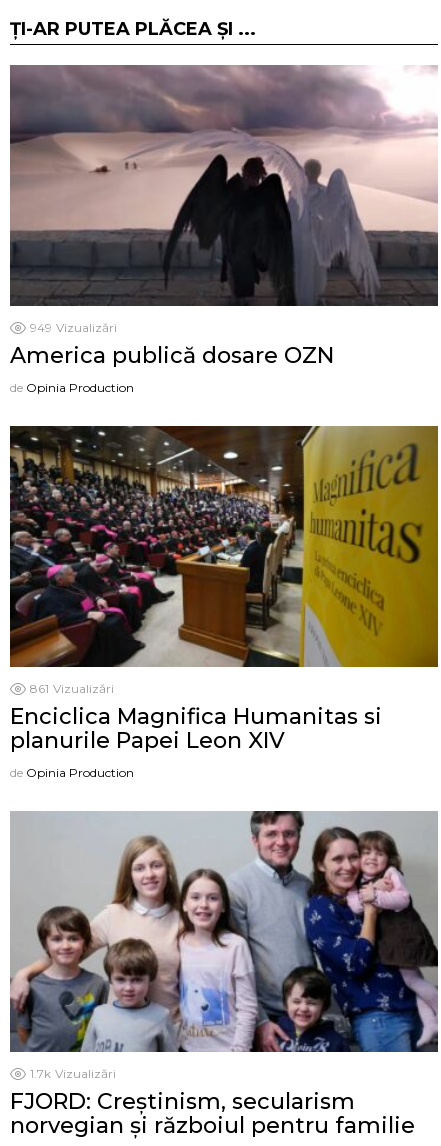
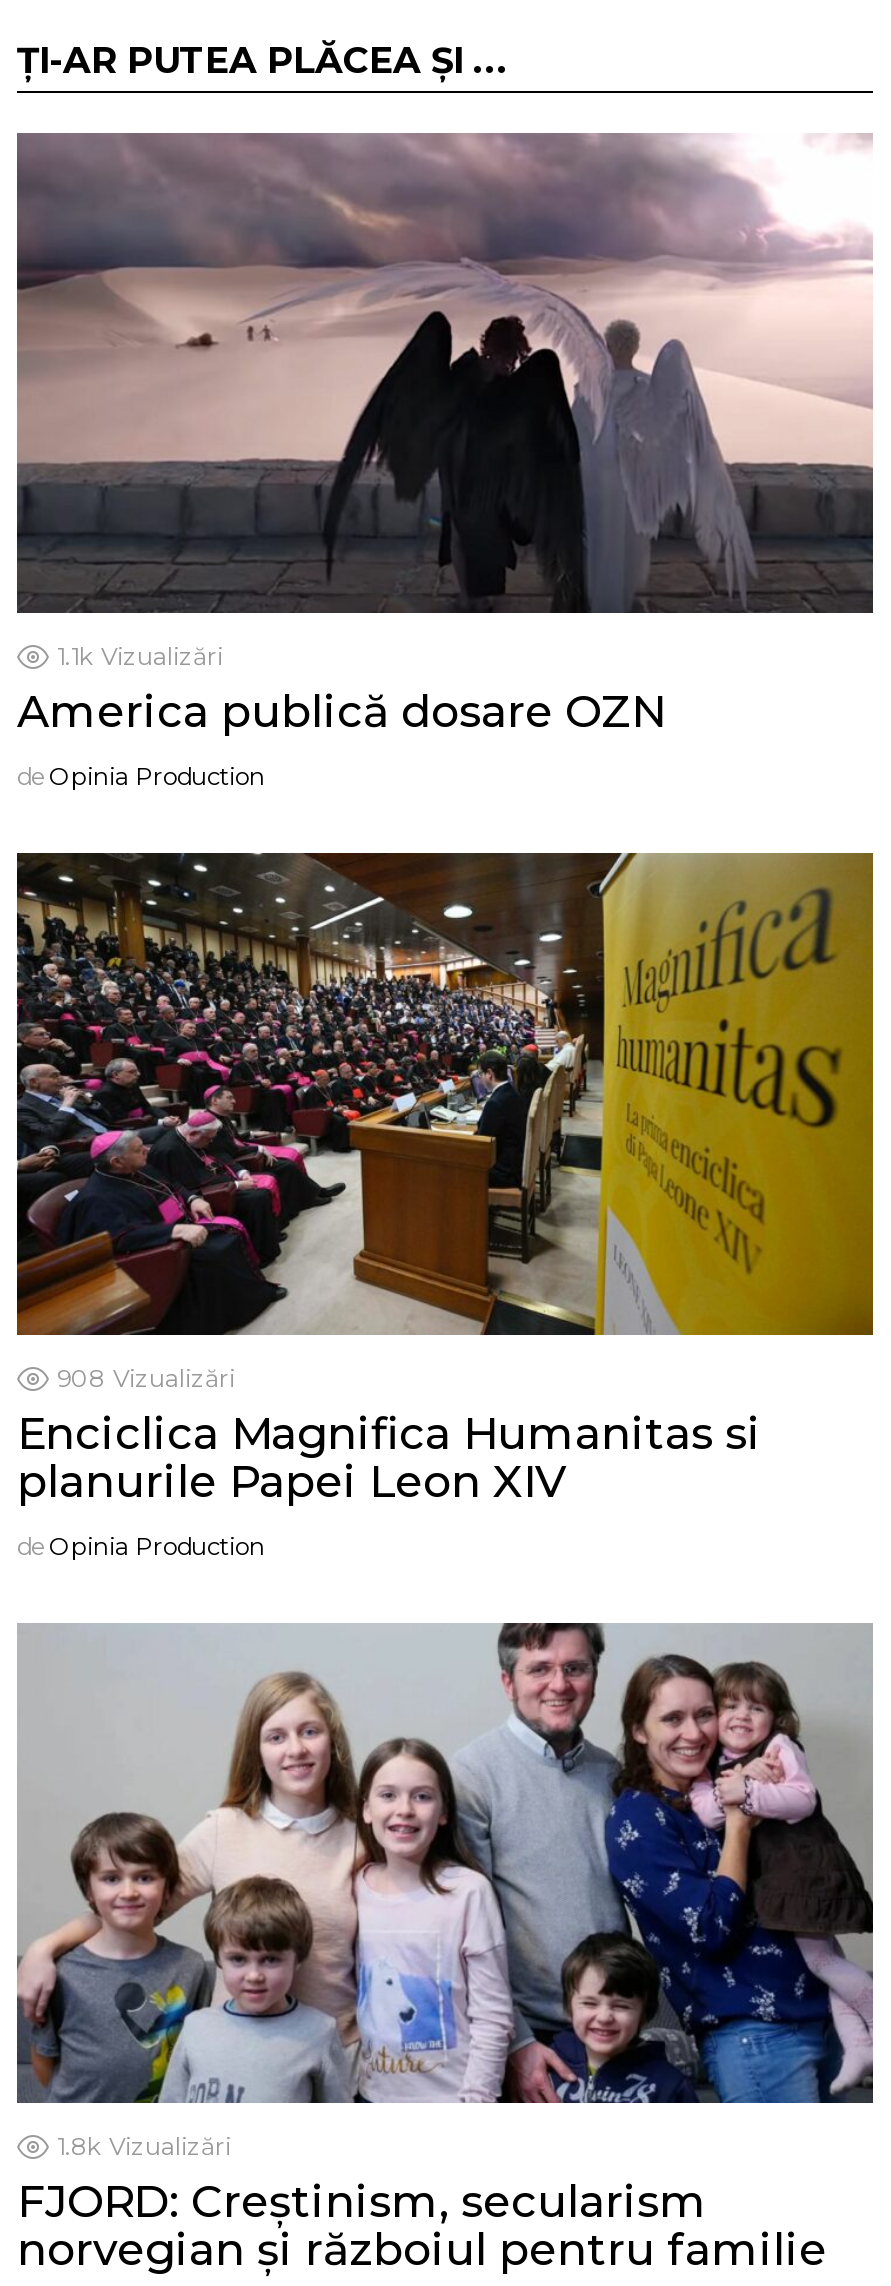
[30,320,117,335] 949 Vizualizări -> [57,641,223,671] 1.1k Vizualizări
[30,681,114,696] 861 Vizualizări -> [57,1362,235,1392] 908 Vizualizări
[30,1066,116,1081] 1.7k Vizualizări -> [57,2131,231,2161] 1.8k Vizualizări

